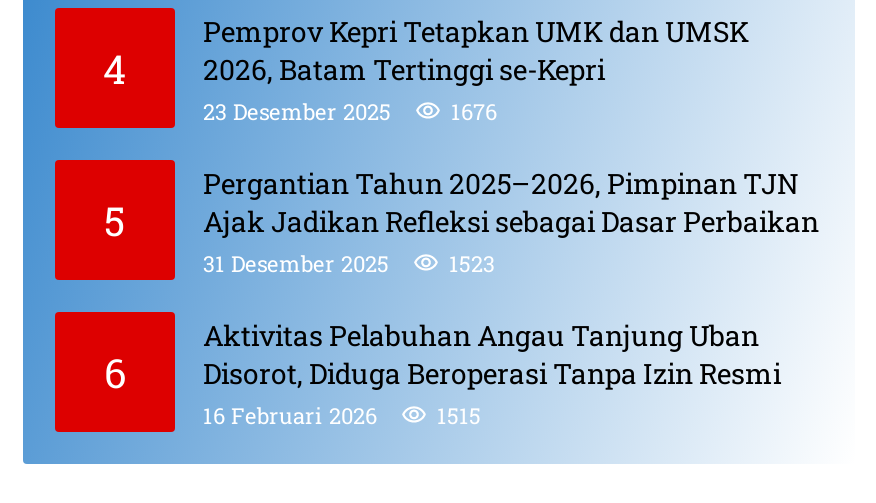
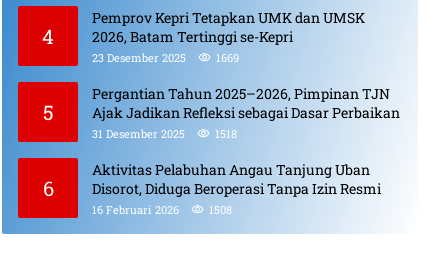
[203,97,497,127] 23 Desember 2025 1676 -> [92,50,239,65] 23 Desember 2025 1669
[203,249,495,279] 31 Desember 2025 1523 -> [92,126,237,141] 31 Desember 2025 1518
[203,401,481,431] 16 Februari 2026 1515 -> [92,202,232,217] 16 Februari 2026 1508

